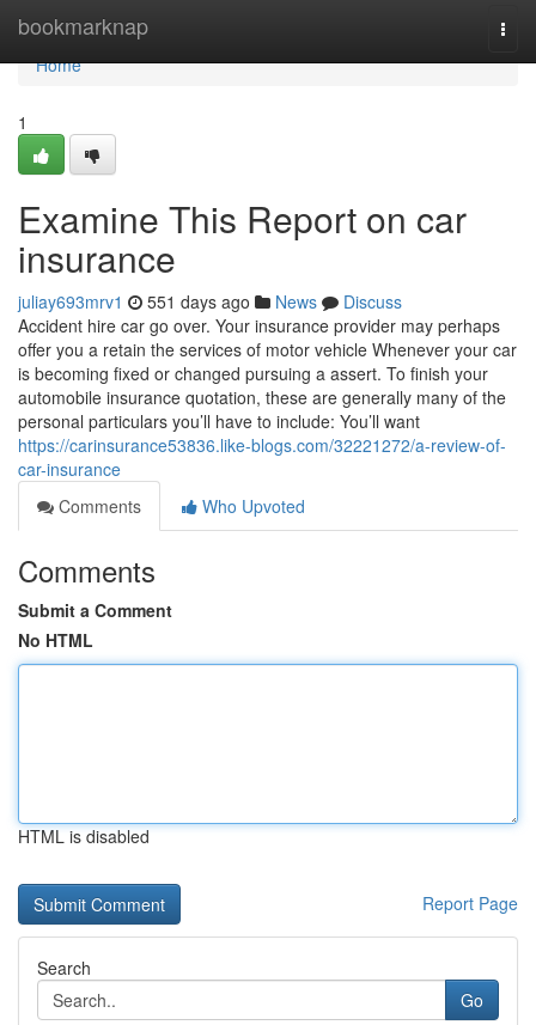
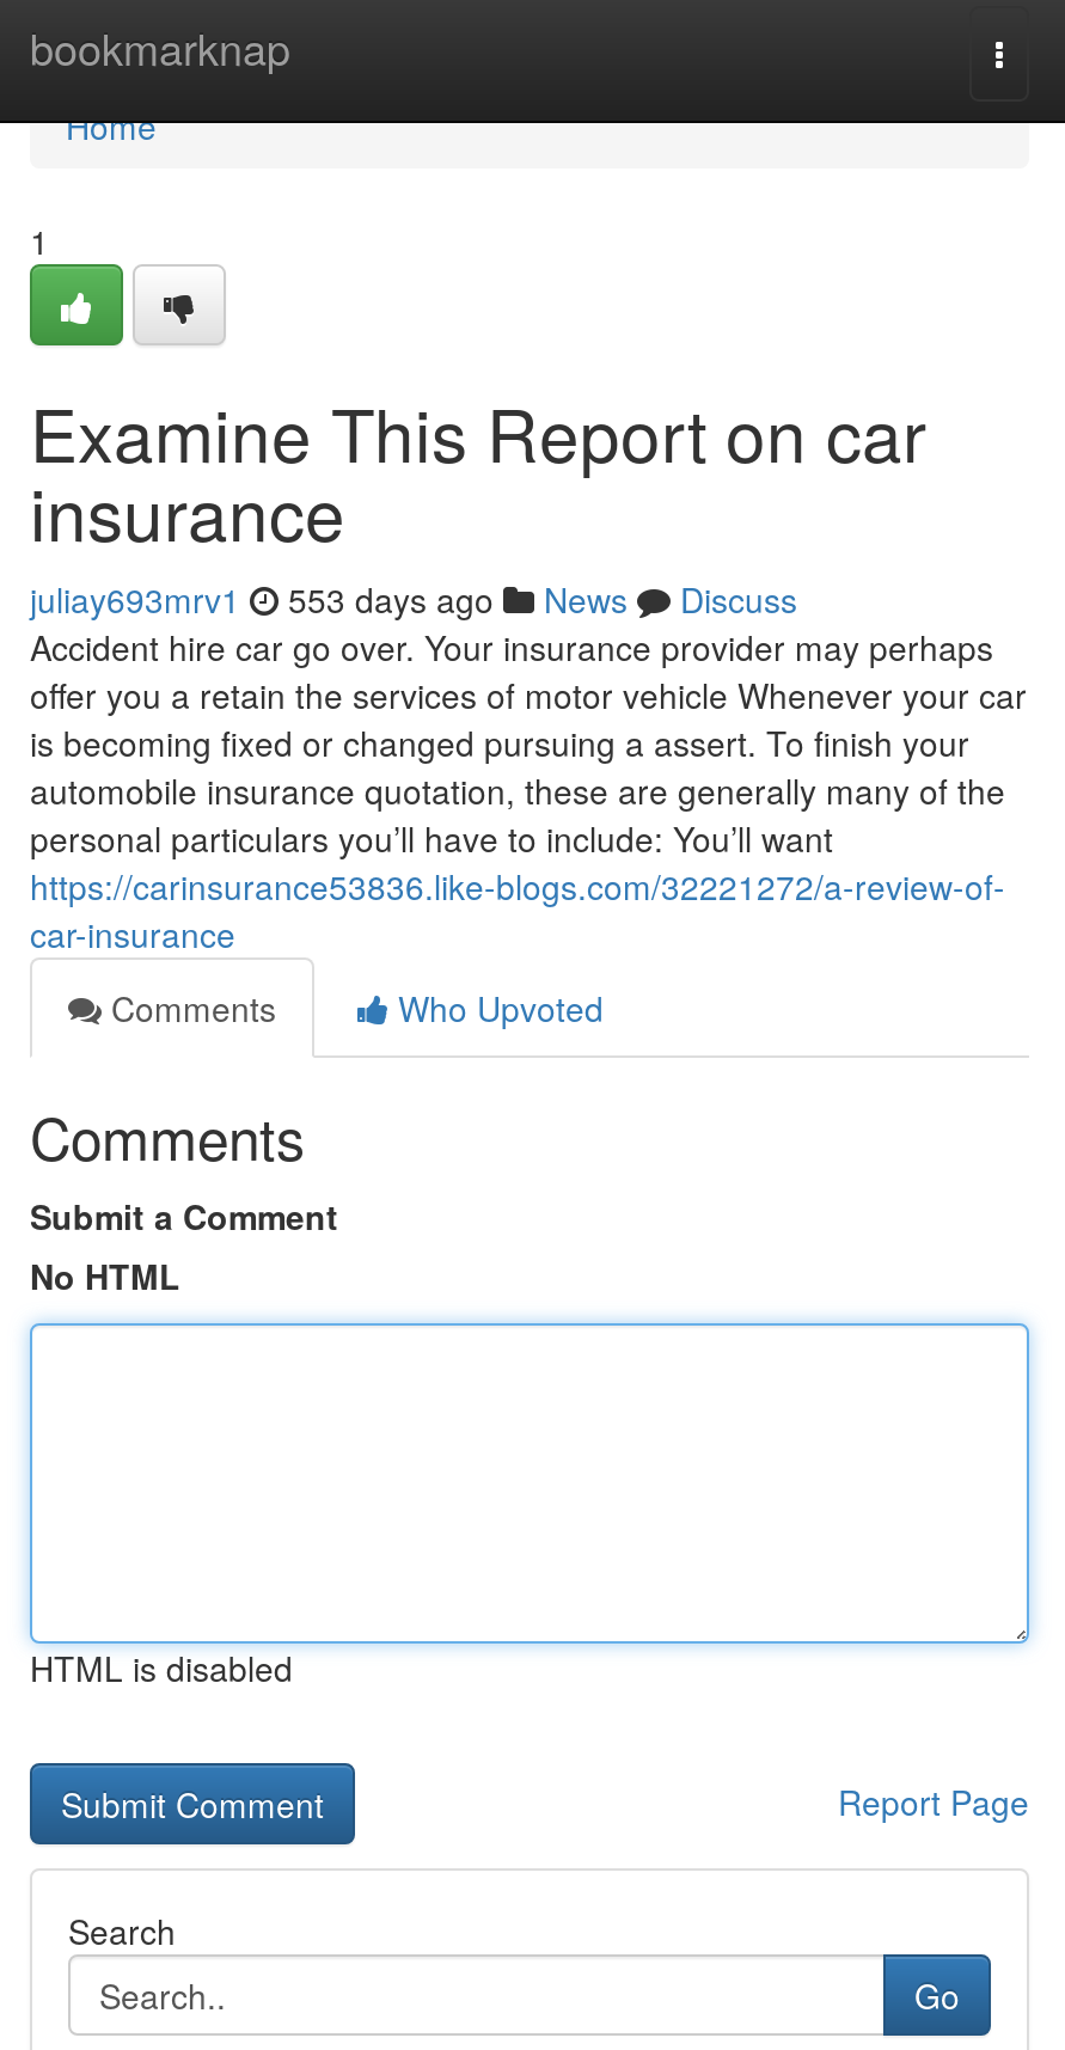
[18,289,402,313] juliay693mrv1 551 days ago News Discuss -> [30,575,797,623] juliay693mrv1 553 days ago News Discuss

